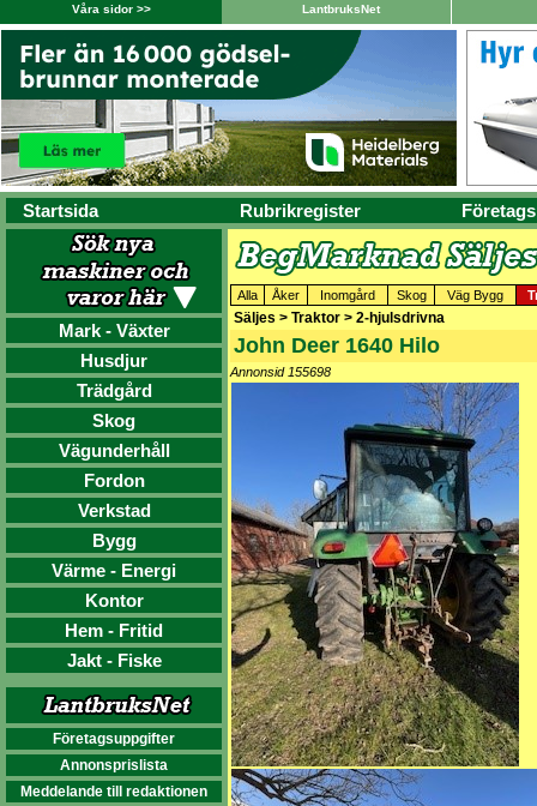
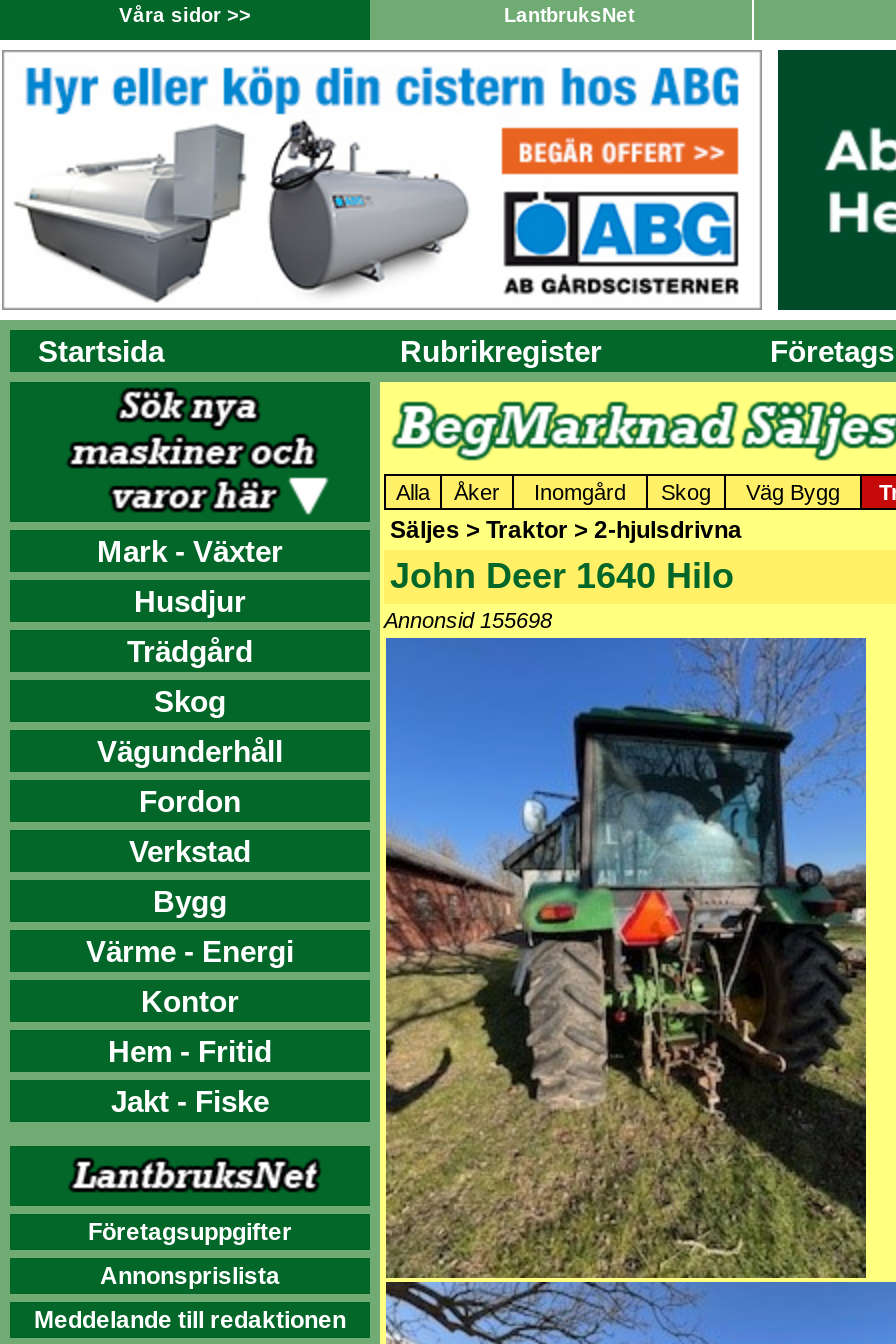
[4,29,458,187] [image] -> [6,50,762,310] [image]
[466,30,533,186] [image] -> [776,48,890,312] [image]

